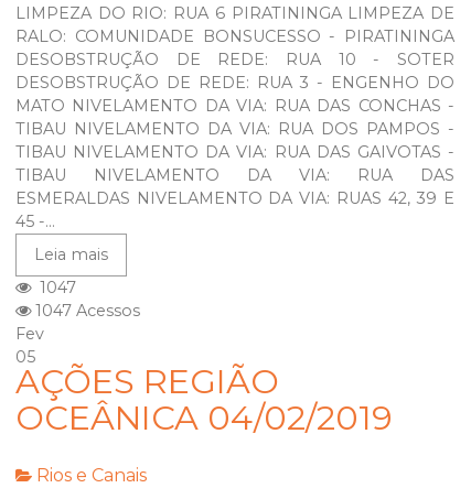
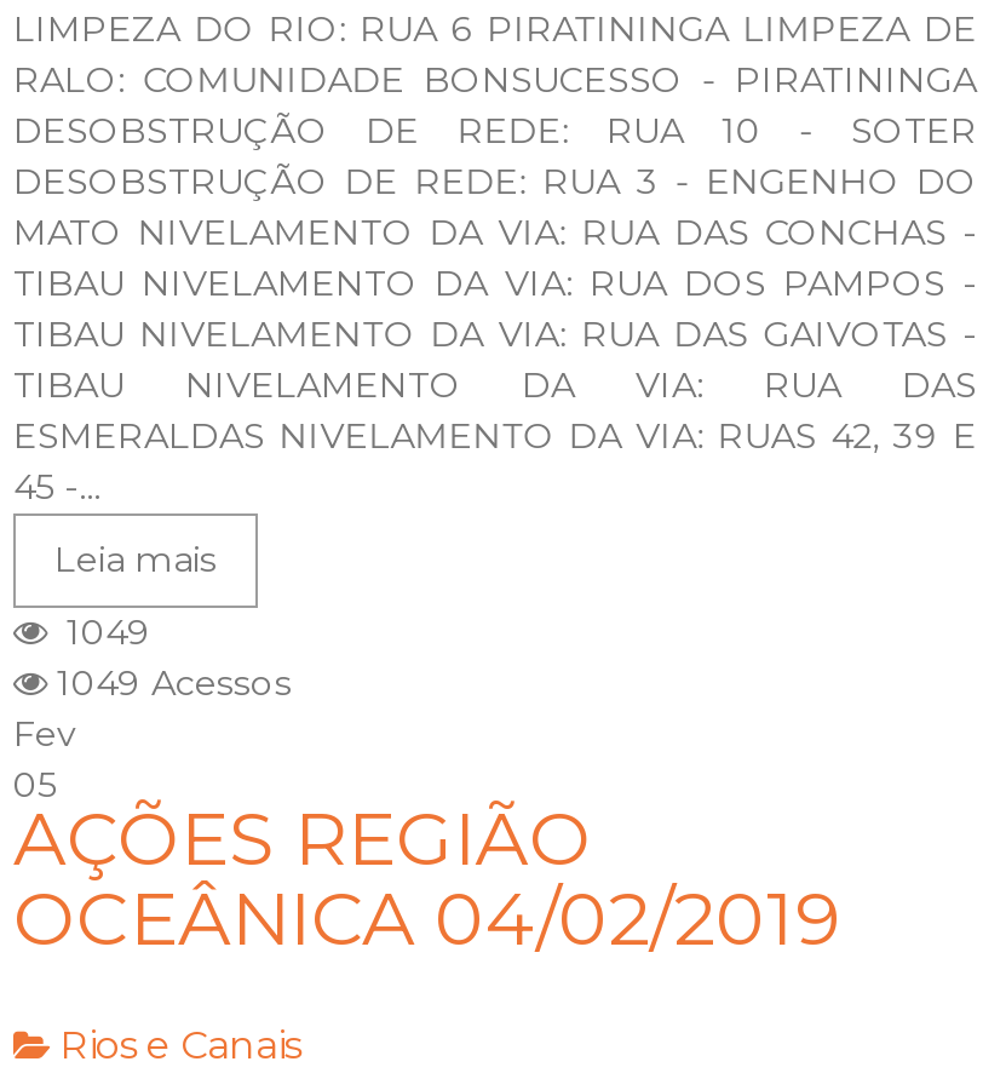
[31,278,76,298] 1047 -> [47,611,151,655] 1049
[31,301,140,321] 1047 Acessos -> [47,662,292,706] 1049 Acessos

